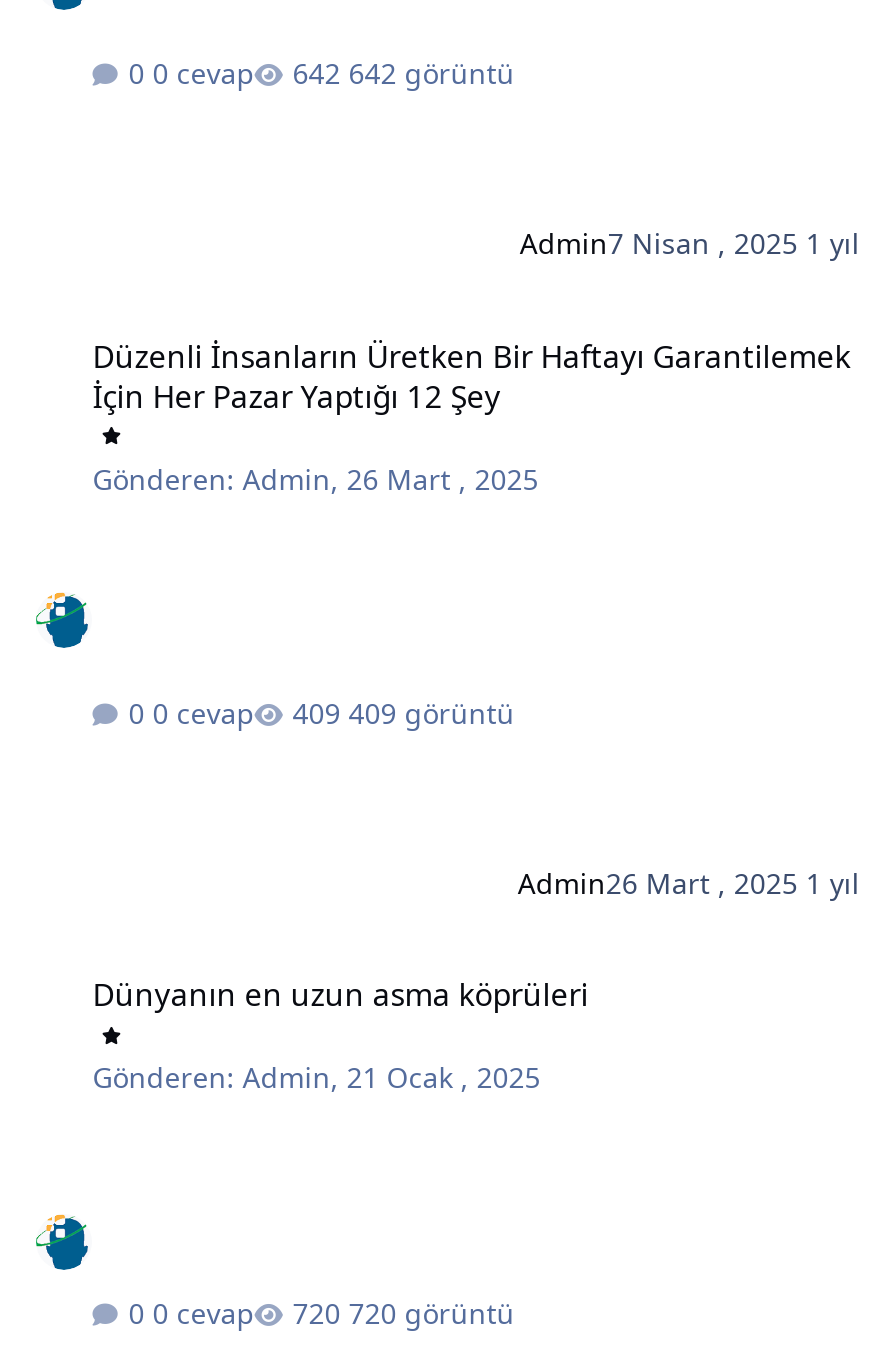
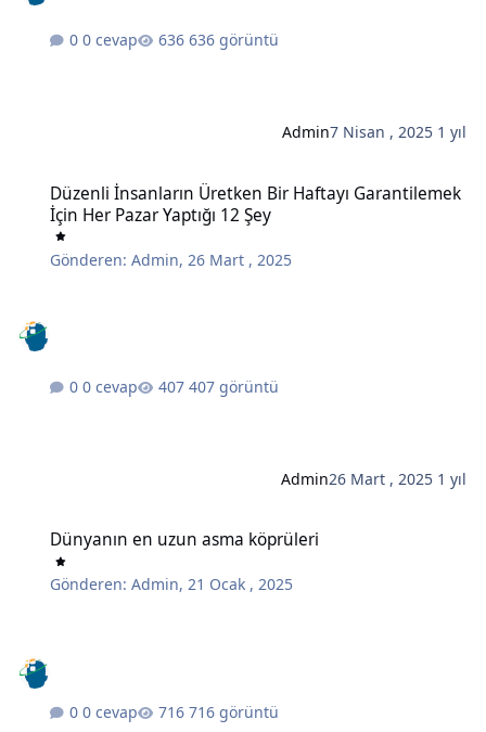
[348,54,514,92] 642 görüntü -> [189,29,279,50] 636 görüntü
[348,693,514,731] 409 görüntü -> [189,376,279,396] 407 görüntü
[348,1294,514,1332] 720 görüntü -> [189,702,279,722] 716 görüntü

